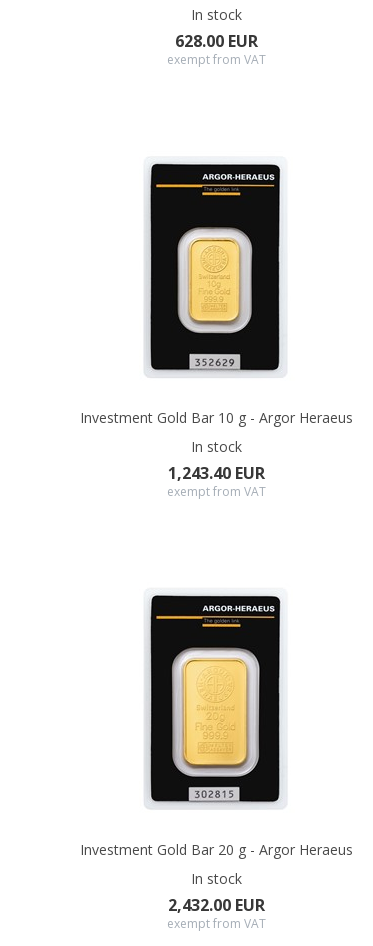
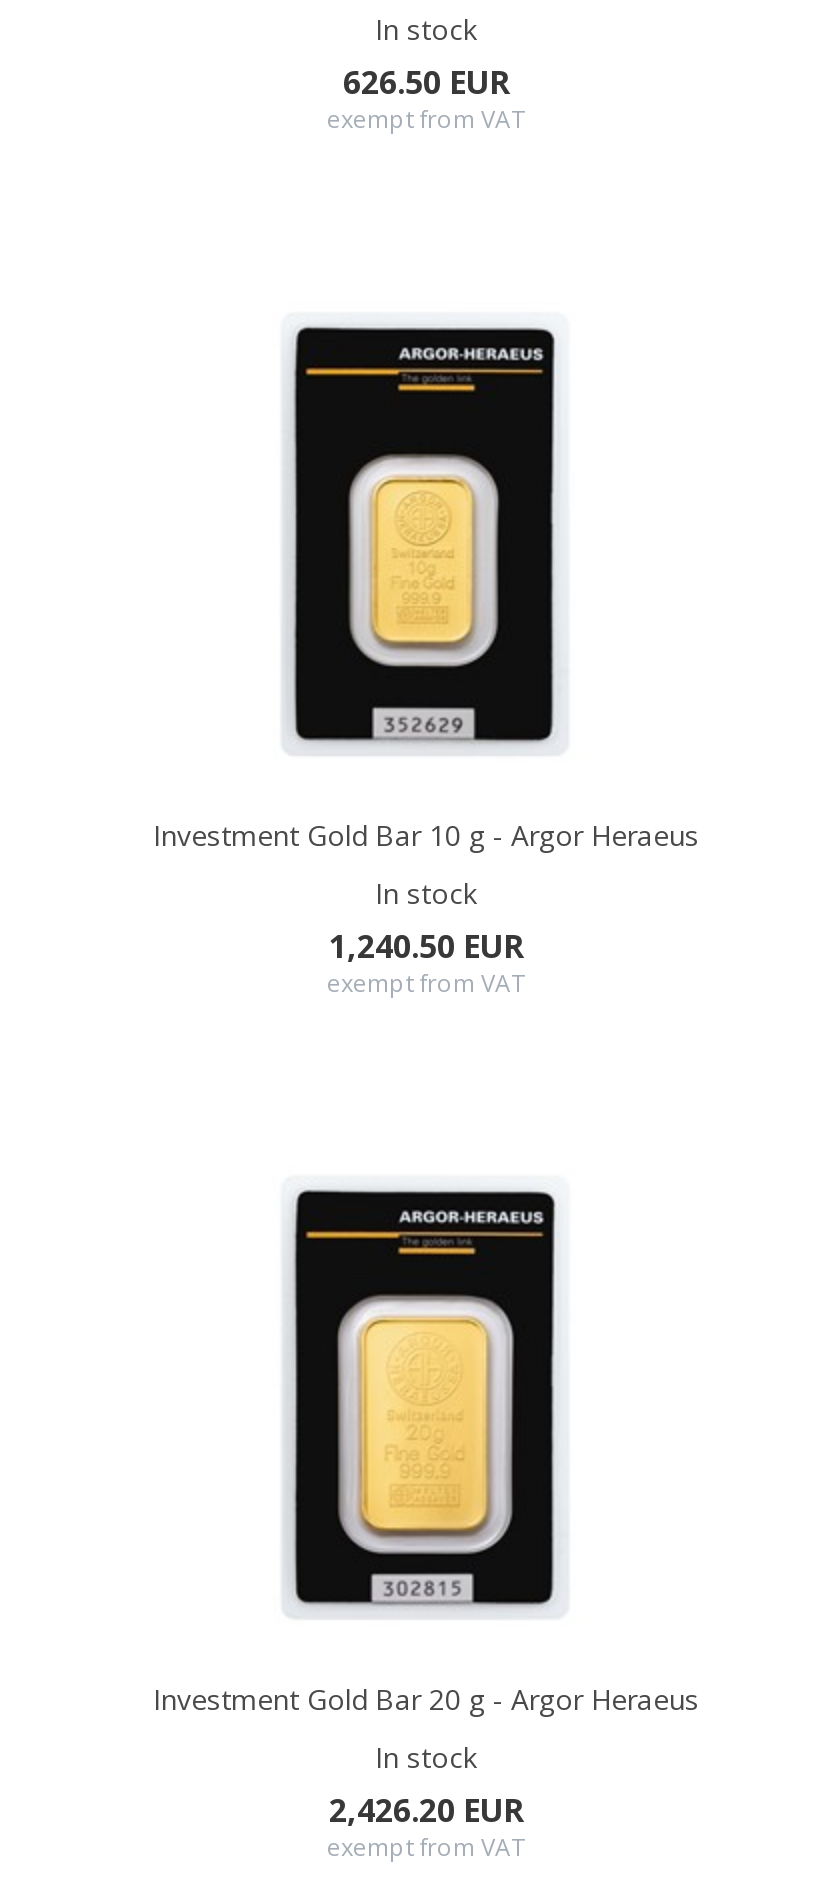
[174,30,257,52] 628.00 EUR -> [343,60,509,104] 626.50 EUR
[167,462,264,484] 1,243.40 EUR -> [329,924,523,968] 1,240.50 EUR
[167,894,264,916] 2,432.00 EUR -> [329,1788,523,1832] 2,426.20 EUR

